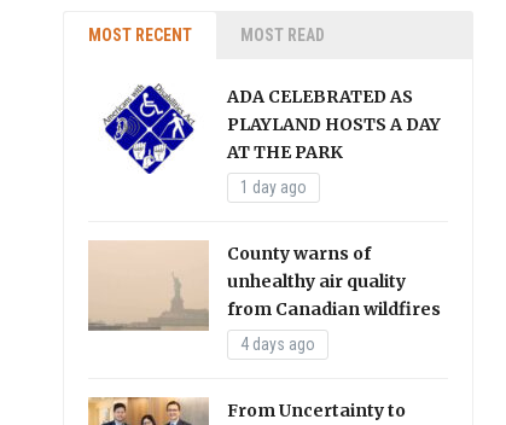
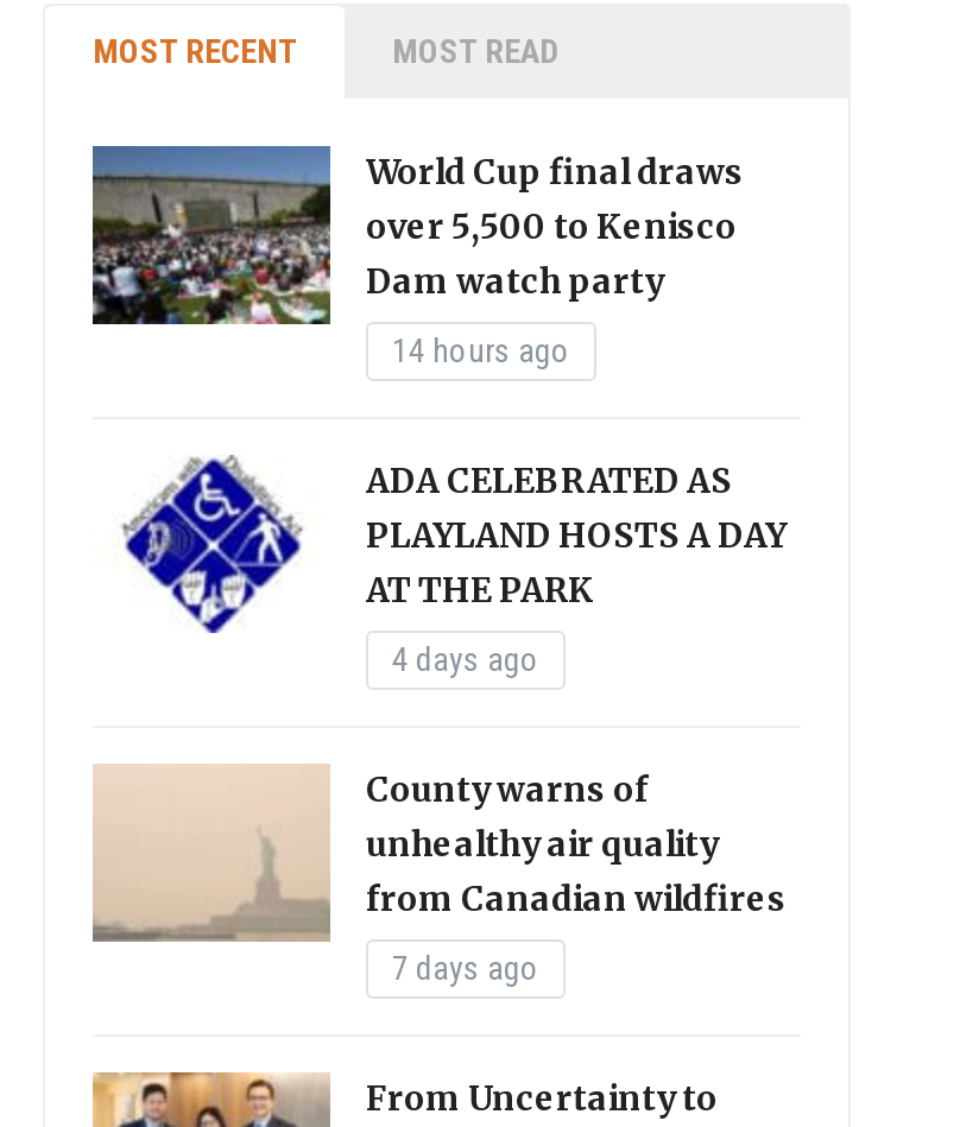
none -> [90,144,744,370] [image] | World Cup final draws | over 5,500 to Kenisco | Dam watch party | 14 hours ago
[240,178,307,197] 1 day ago -> [392,641,539,679] 4 days ago
[240,335,315,354] 4 days ago -> [392,949,539,987] 7 days ago

